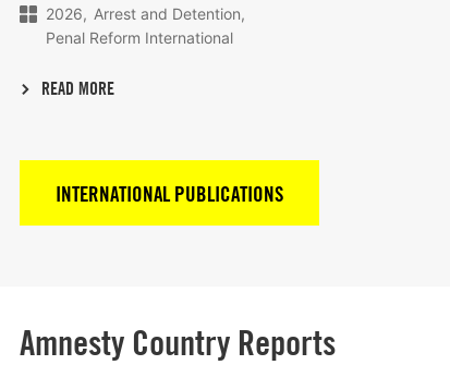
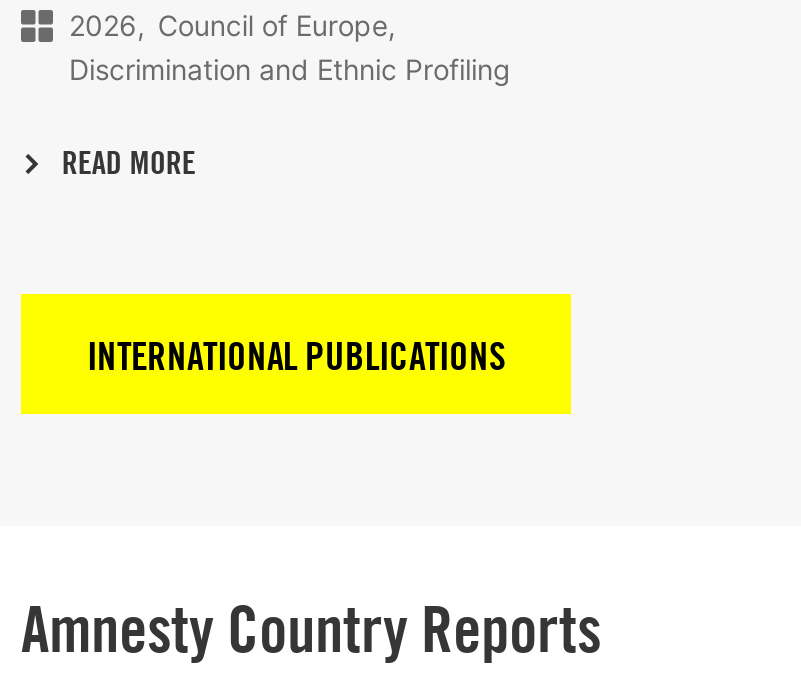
[46,5,241,47] Arrest and Detention | Penal Reform International -> [69,9,511,87] Council of Europe | Discrimination and Ethnic Profiling

